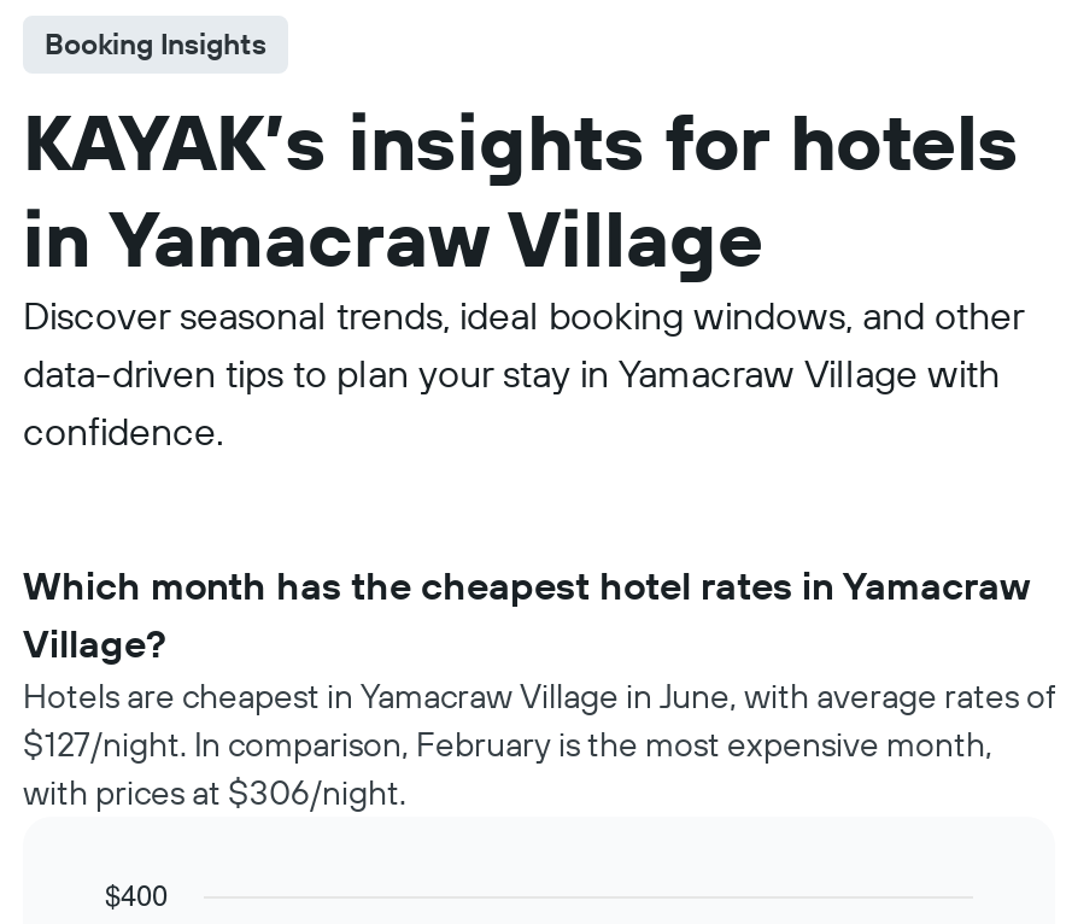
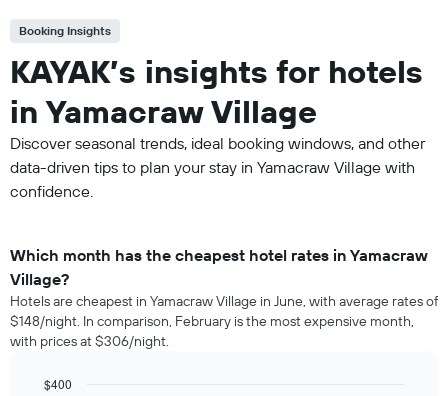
[23,723,992,766] $127/night. In comparison, February is the most expensive month, -> [10,312,414,330] $148/night. In comparison, February is the most expensive month,

